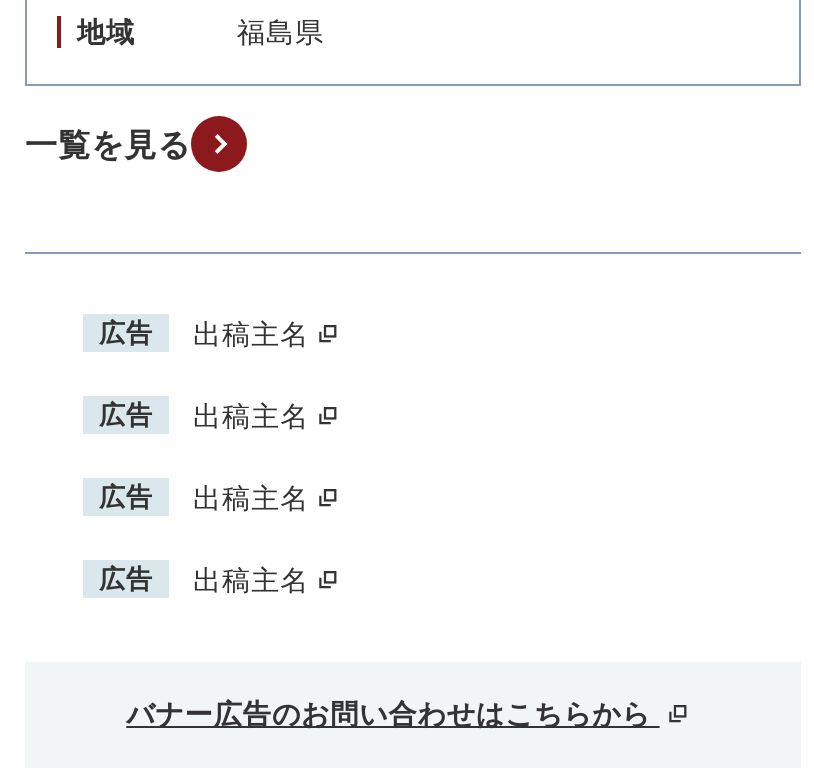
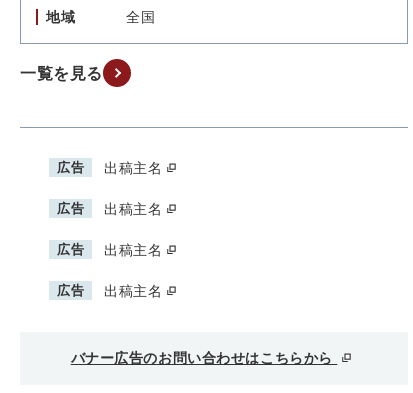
[237,16,324,48] 福島県 -> [126,9,155,25] 全国

